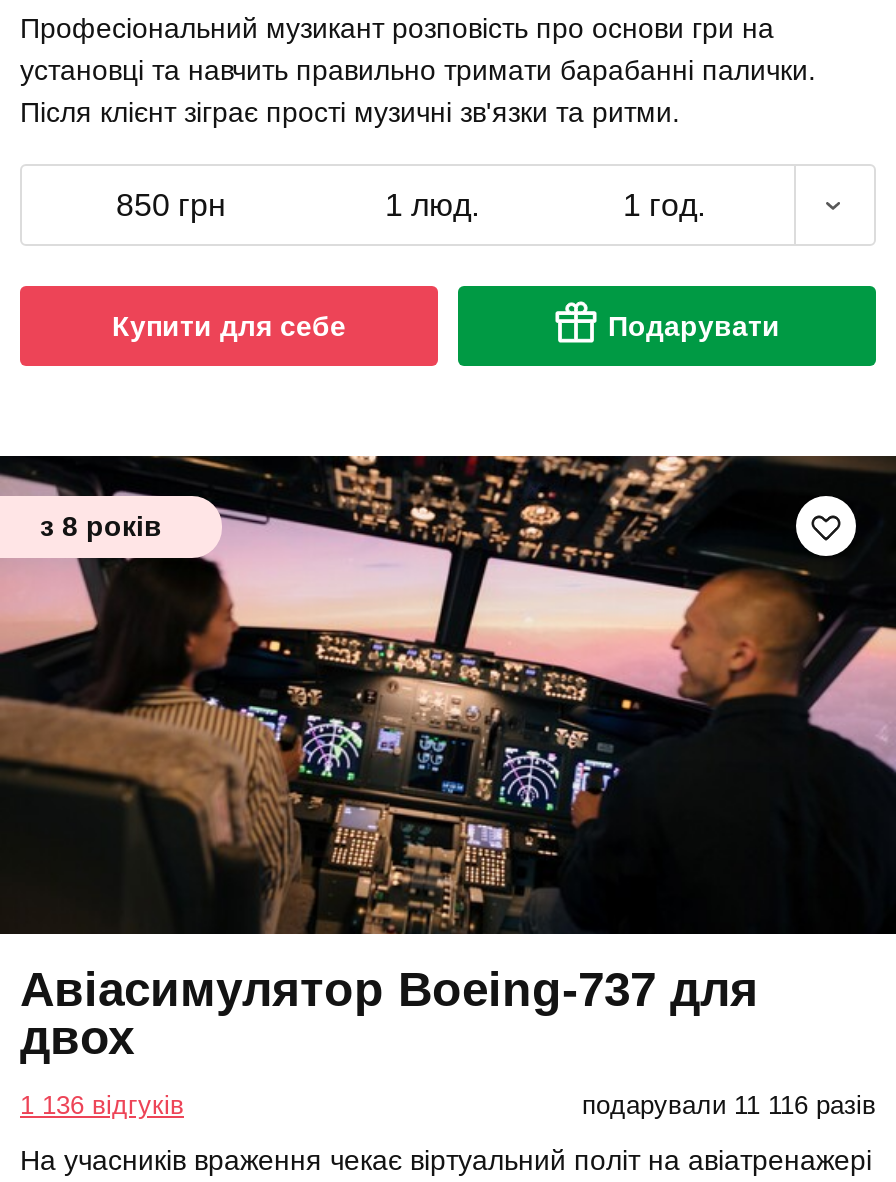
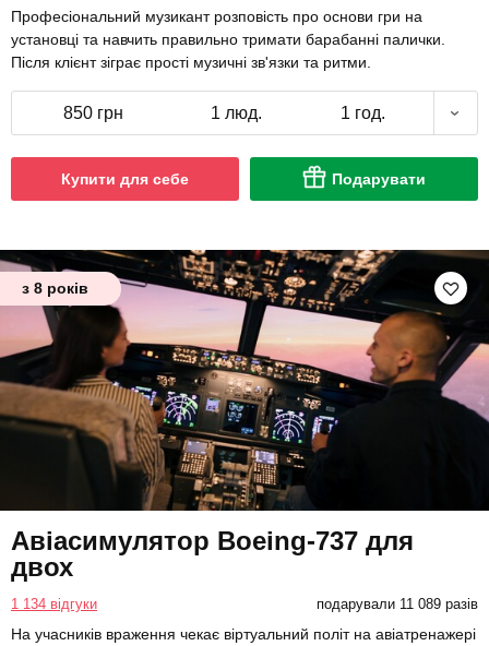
[20,1090,876,1120] 1 136 відгуків | подарували 11 116 разів -> [11,596,478,612] 1 134 відгуки | подарували 11 089 разів

